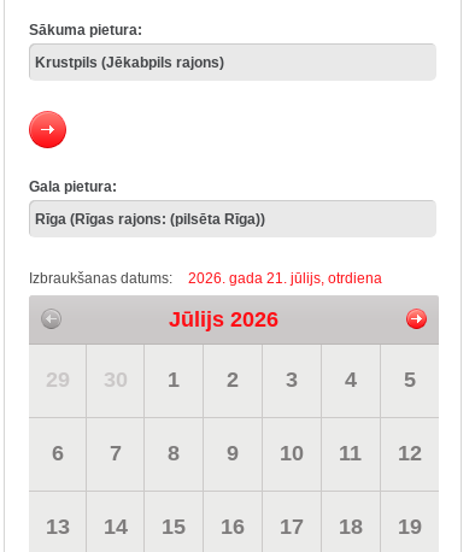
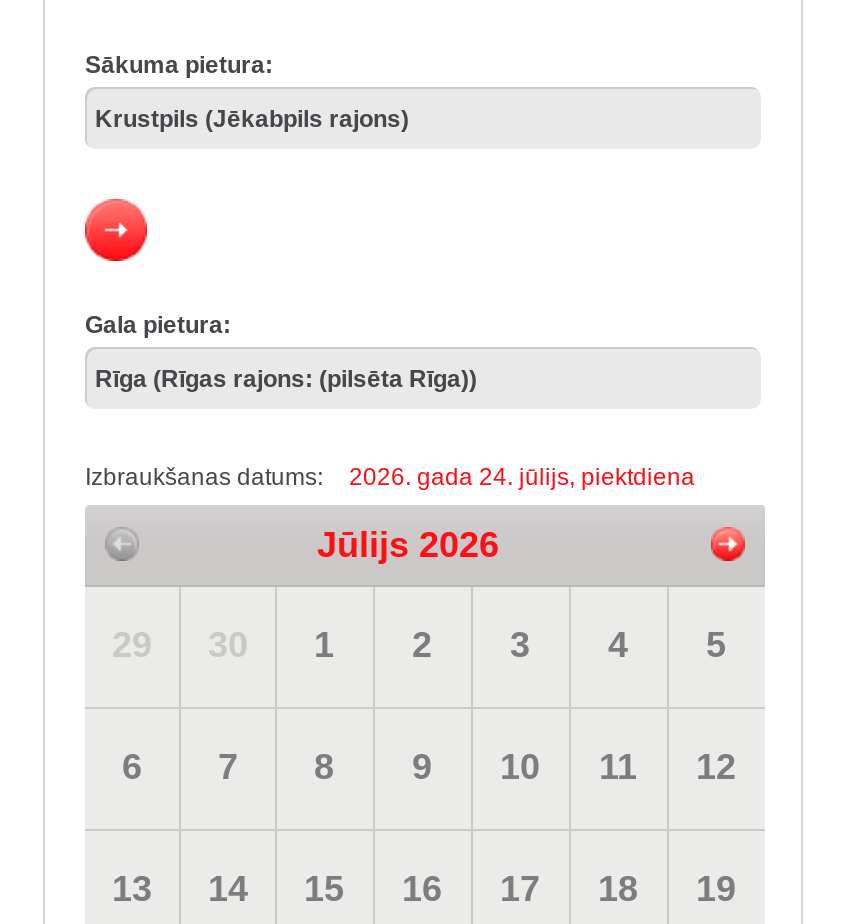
[188,270,382,287] 2026. gada 21. jūlijs, otrdiena -> [349,463,695,491] 2026. gada 24. jūlijs, piektdiena

